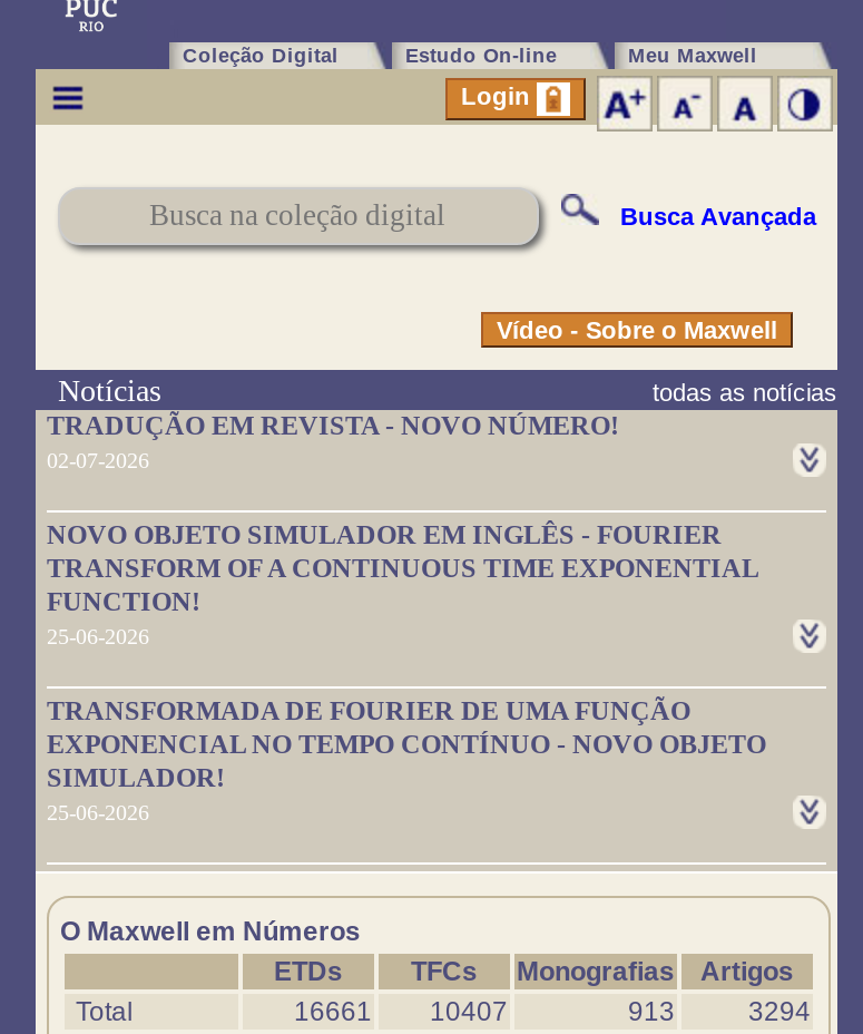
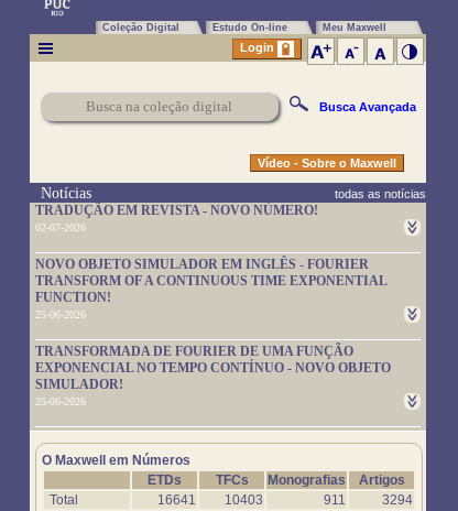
[294,996,372,1027] 16661 -> [157,492,196,508] 16641
[430,996,508,1027] 10407 -> [225,492,263,508] 10403
[628,996,675,1027] 913 -> [324,492,346,508] 911

